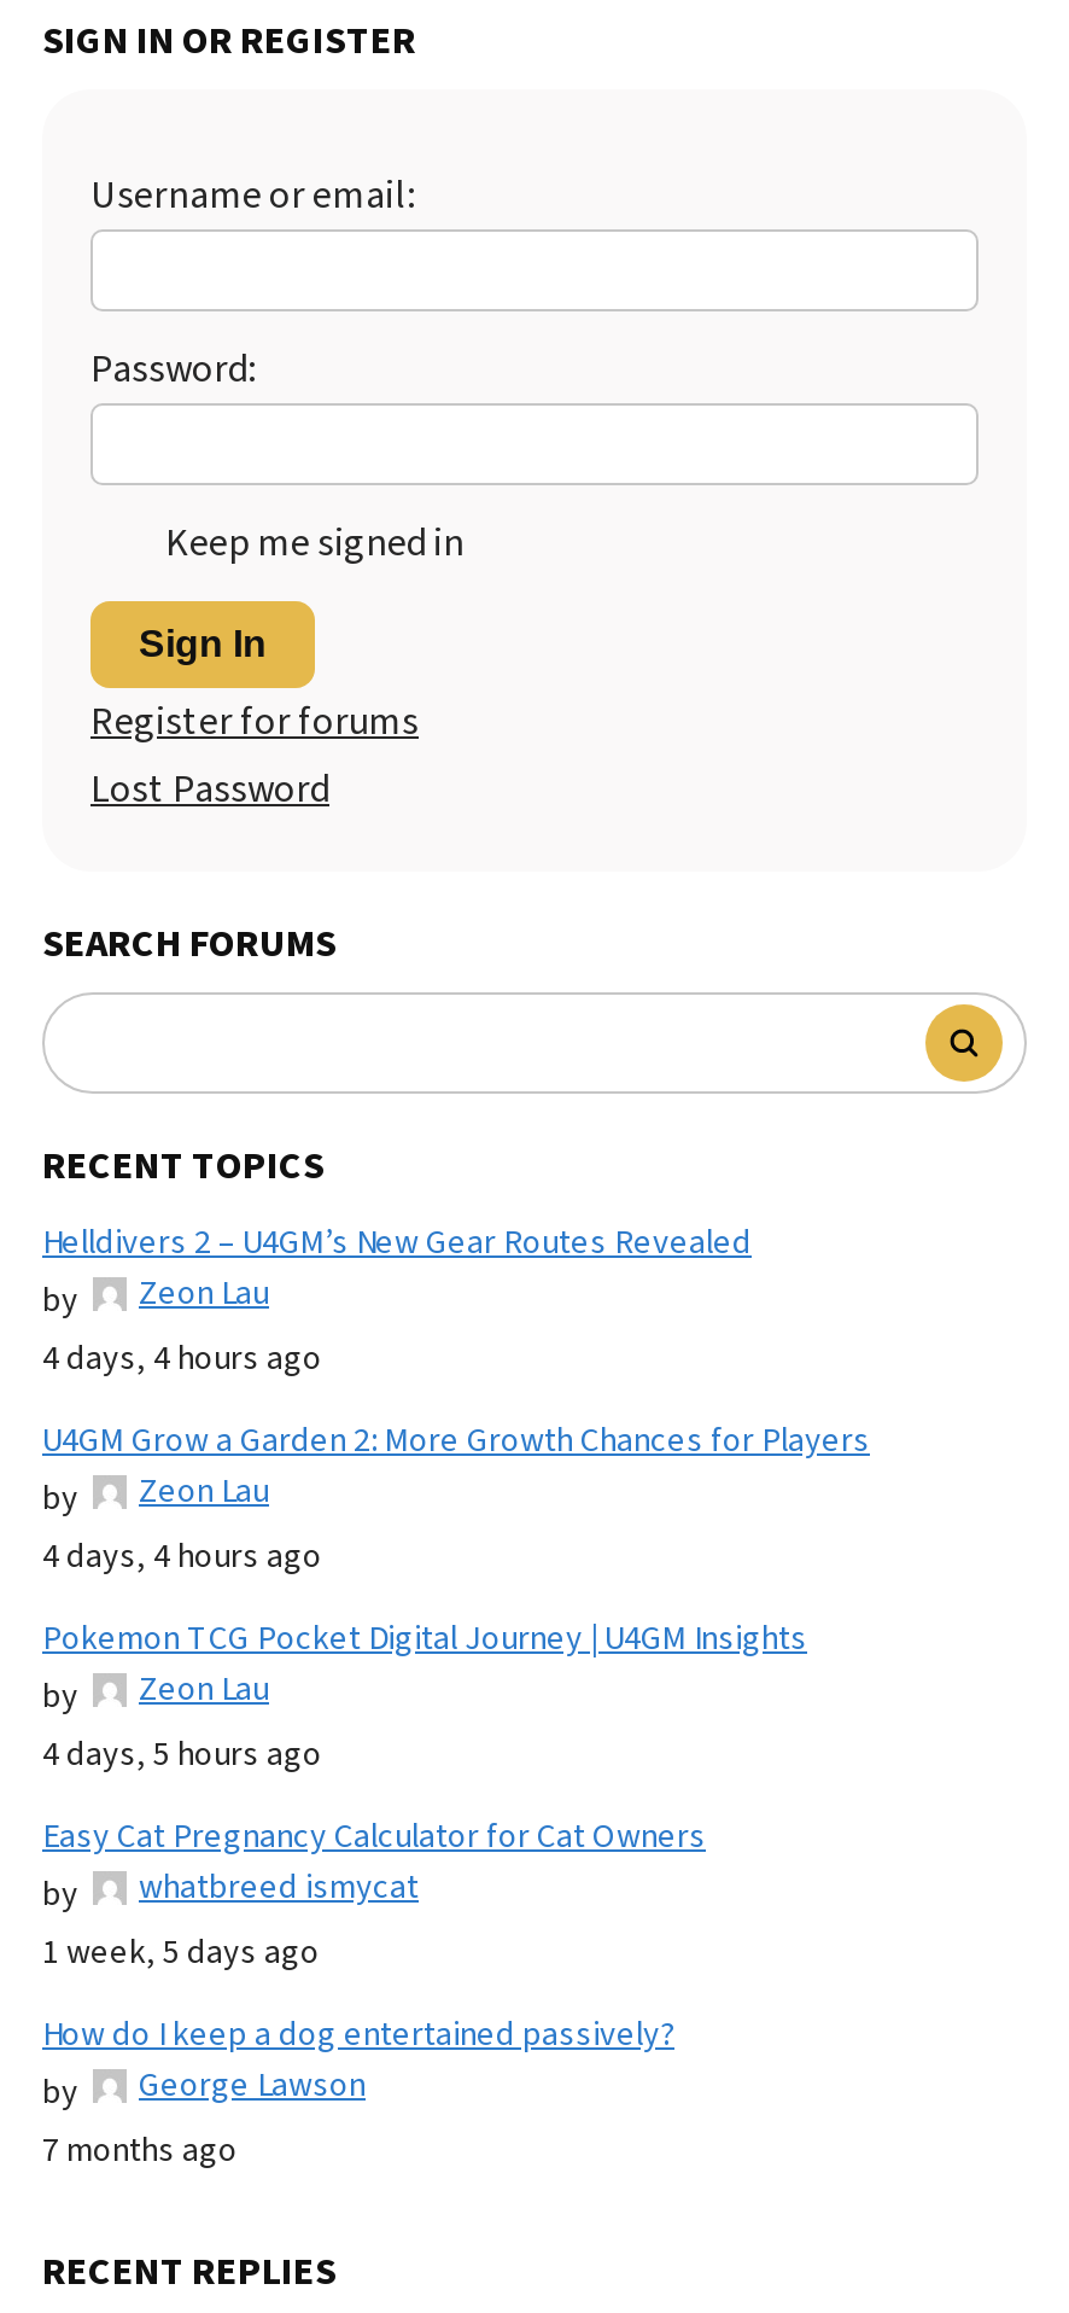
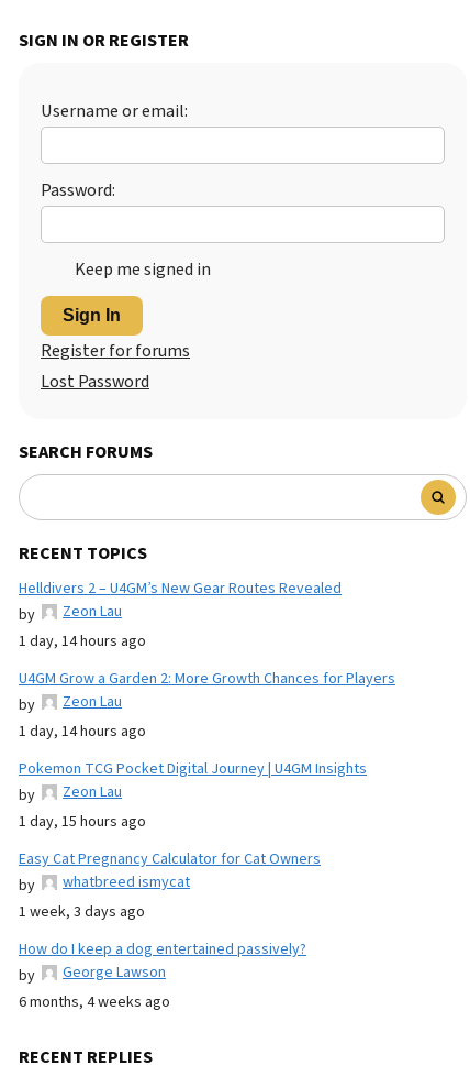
[42,1334,322,1383] 4 days, 4 hours ago -> [19,630,146,652] 1 day, 14 hours ago
[42,1532,322,1581] 4 days, 4 hours ago -> [19,720,146,742] 1 day, 14 hours ago
[42,1730,322,1779] 4 days, 5 hours ago -> [19,811,146,833] 1 day, 15 hours ago
[42,1928,320,1977] 1 week, 5 days ago -> [19,901,145,923] 1 week, 3 days ago
[42,2126,238,2175] 7 months ago -> [19,991,170,1013] 6 months, 4 weeks ago

